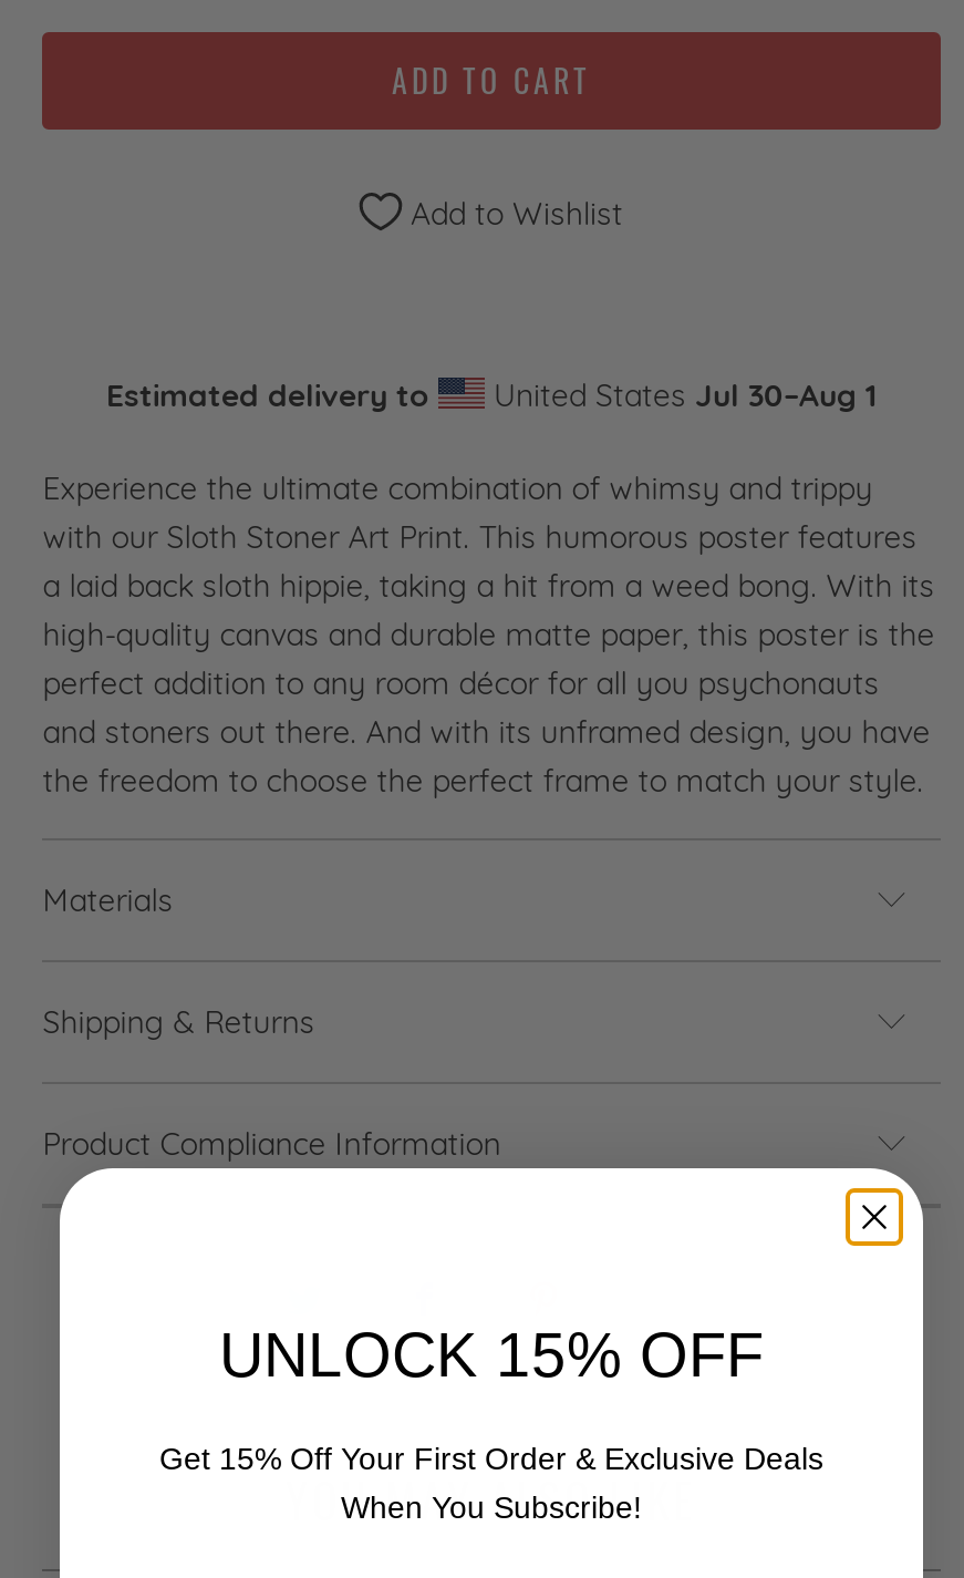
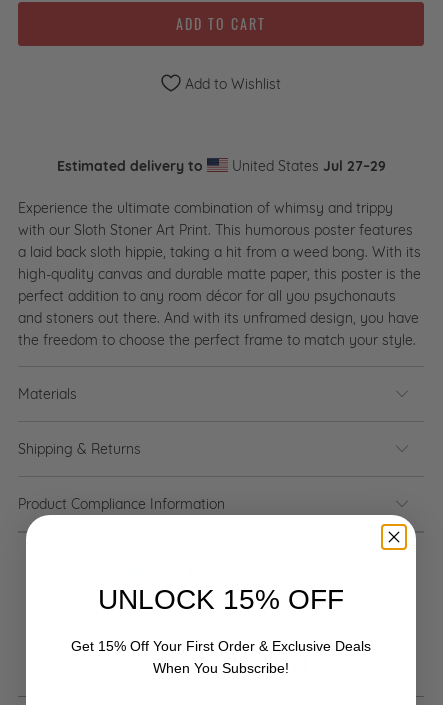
[485,375,877,415] United States Jul 30–Aug 1 -> [227,157,385,175] United States Jul 27–29

